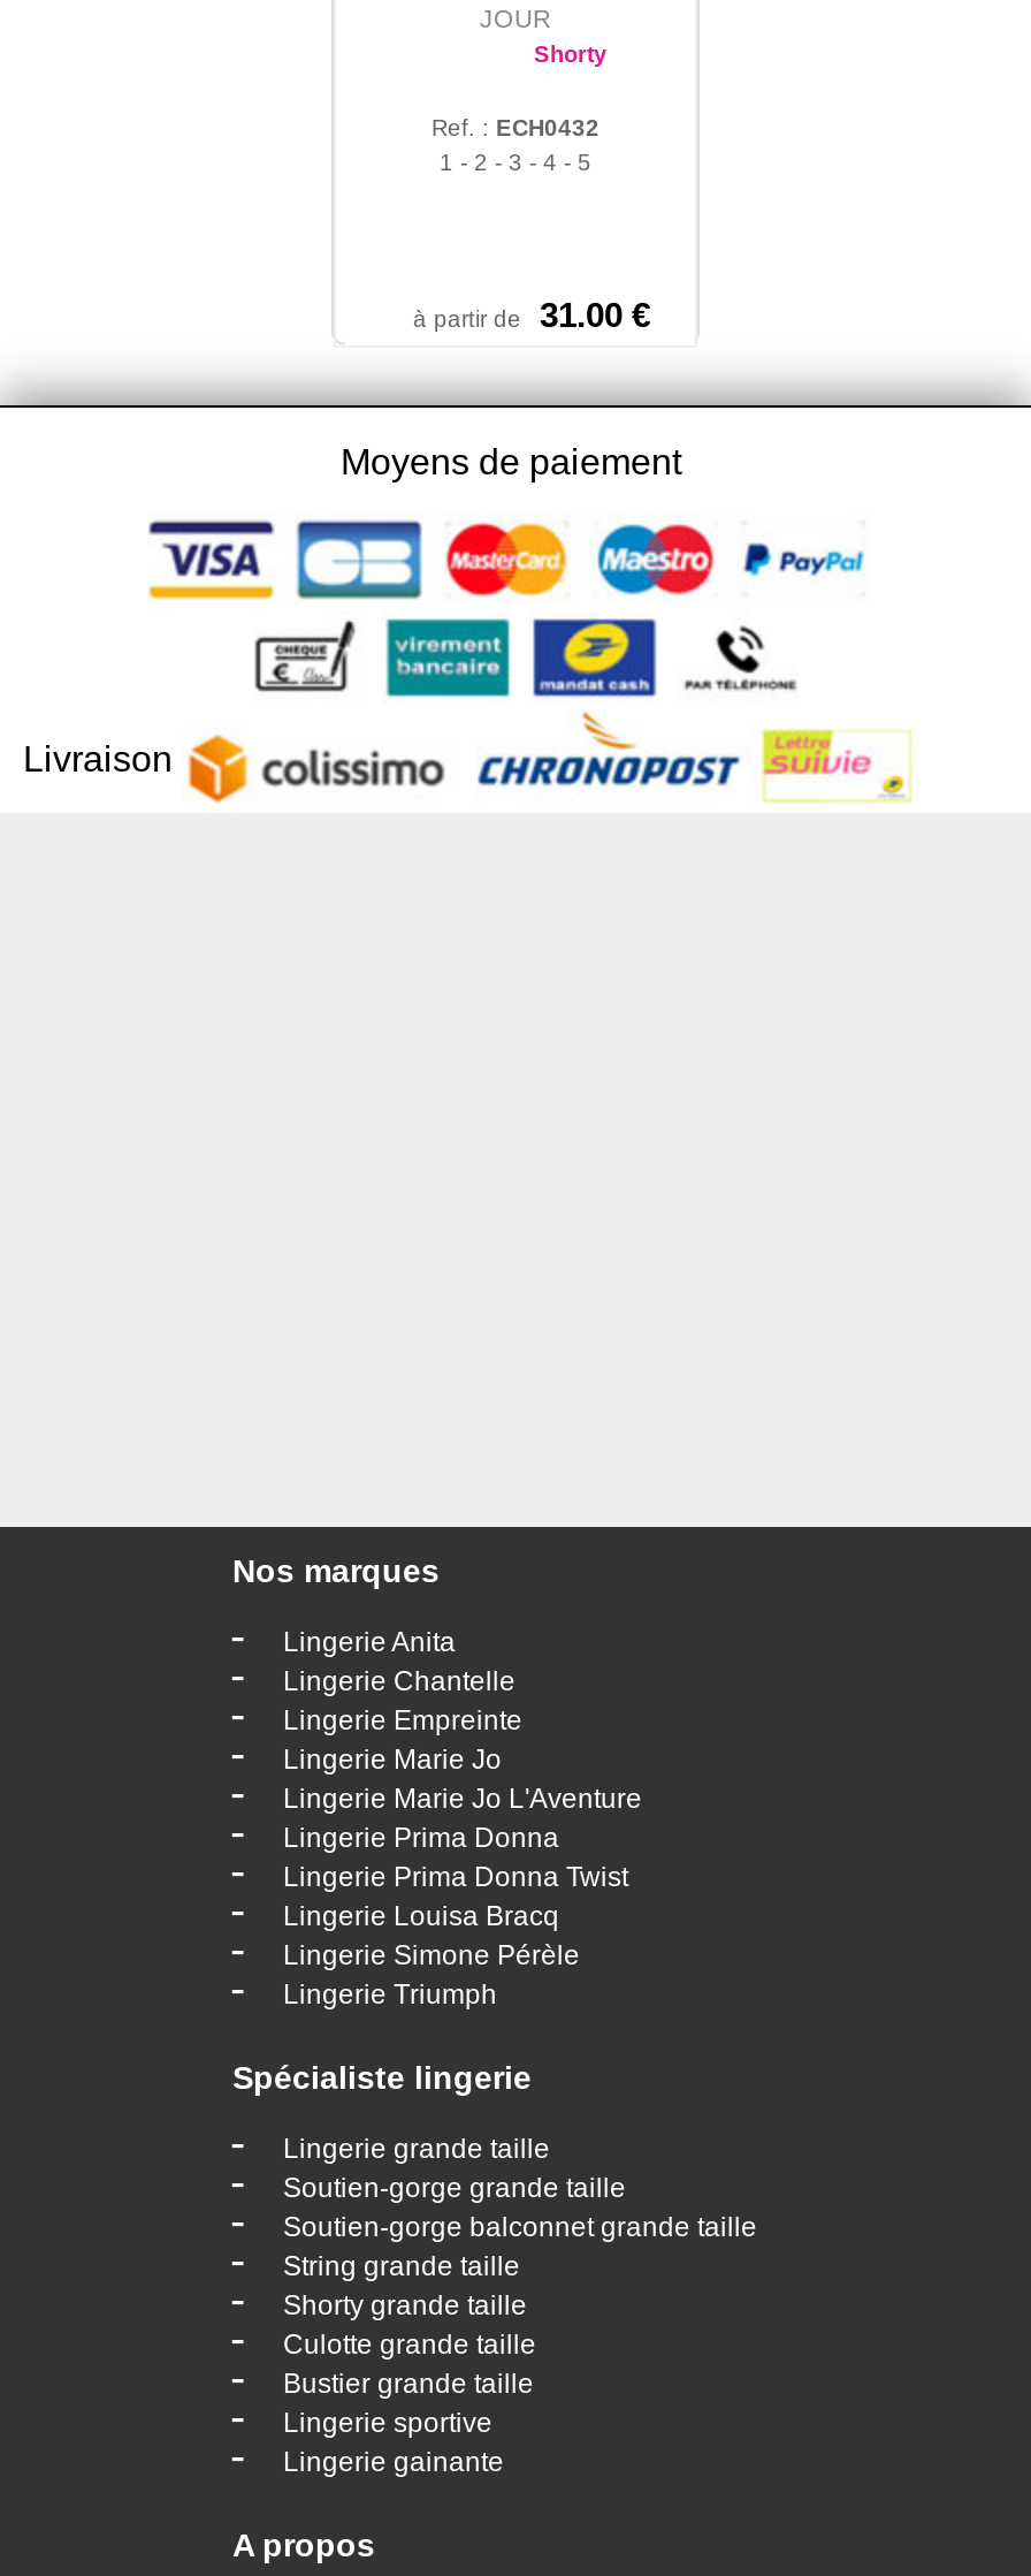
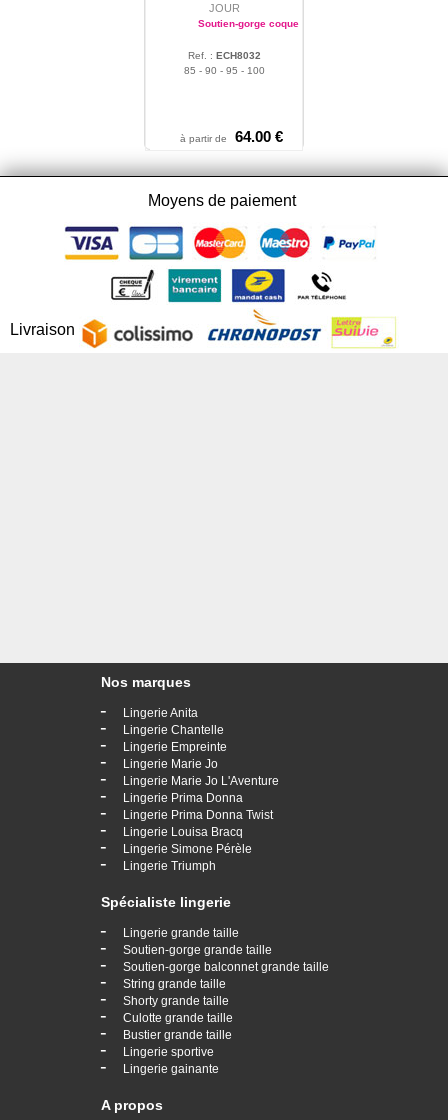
[534,41,608,67] Shorty -> [197,18,298,29] Soutien-gorge coque
[432,115,599,175] Ref. : ECH0432 | 1 - 2 - 3 - 4 - 5 -> [183,50,264,76] Ref. : ECH8032 | 85 - 90 - 95 - 100
[413,295,650,334] à partir de 31.00 € -> [179,128,282,145] à partir de 64.00 €

